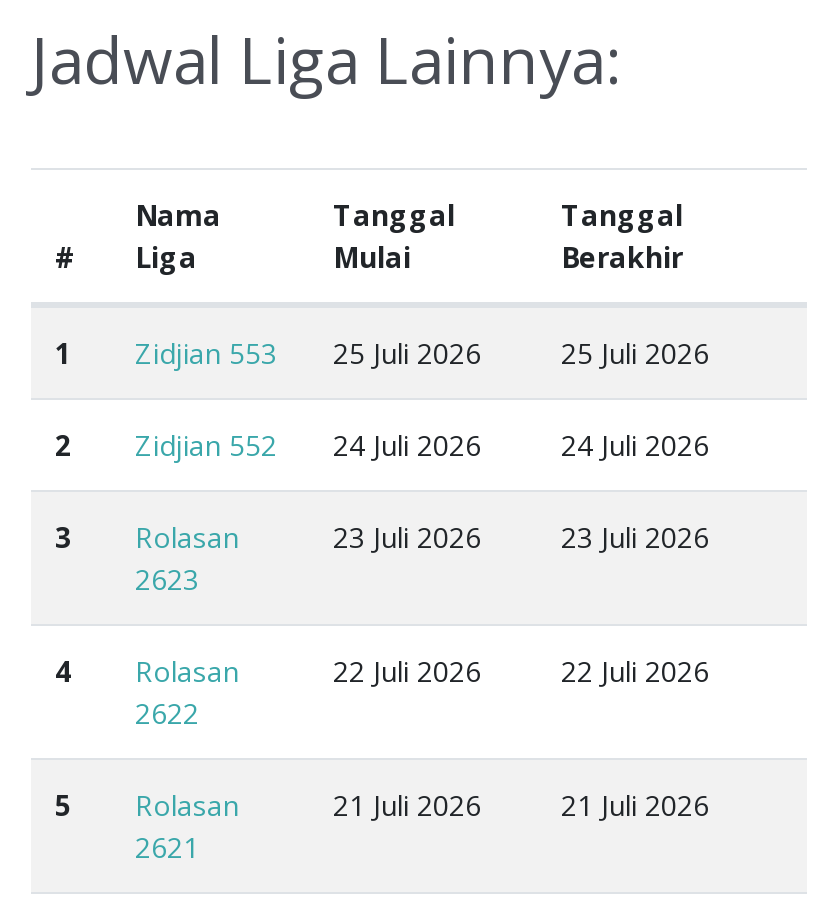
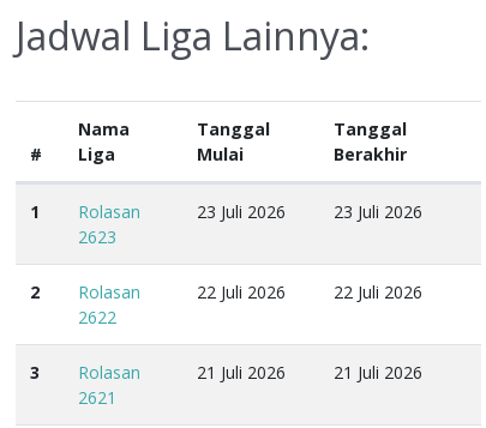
[55,334,709,556] Zidjian 553 | 25 Juli 2026 | 25 Juli 2026 | 2 | Zidjian 552 | 24 Juli 2026 | 24 Juli 2026 | 3 -> none
[55,652,239,690] 4 Rolasan -> [30,281,140,303] 2 Rolasan
[55,786,239,824] 5 Rolasan -> [30,361,140,384] 3 Rolasan

